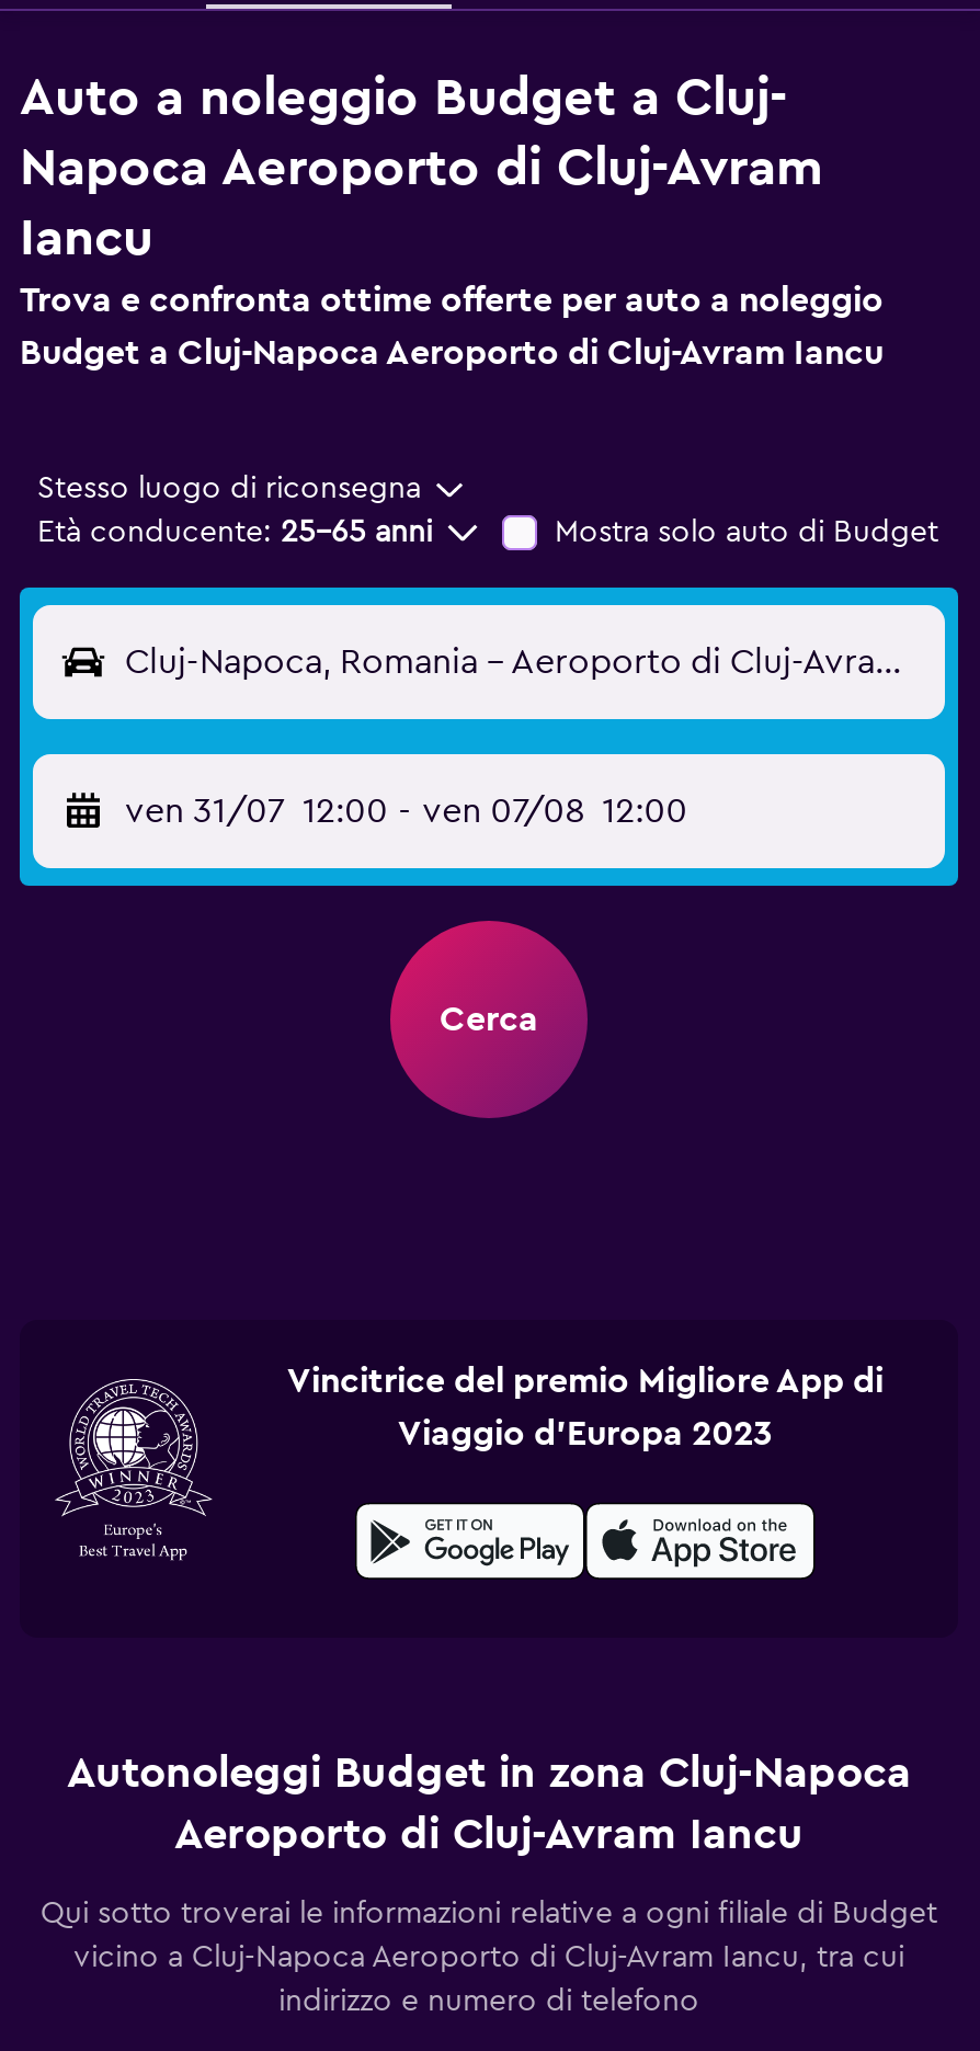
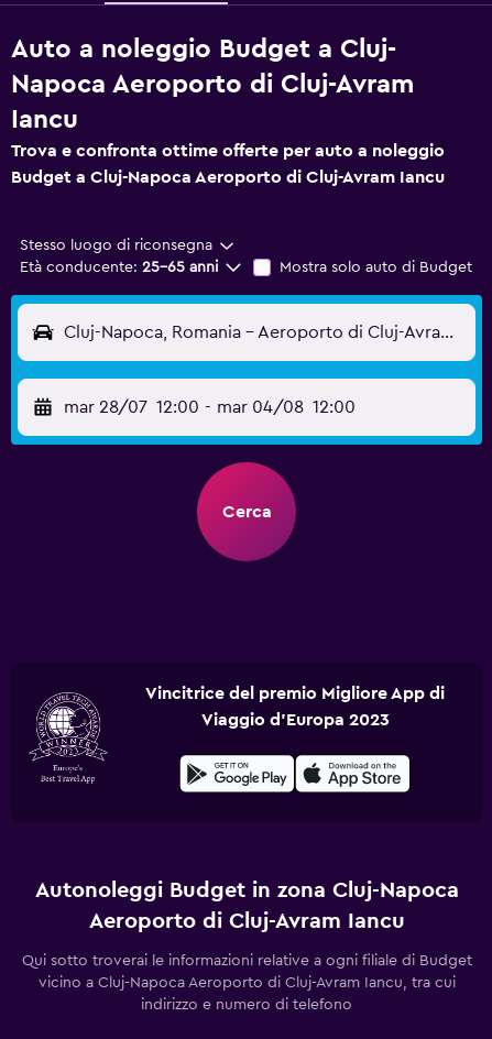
[125,794,688,829] ven 31/07 12:00 - ven 07/08 12:00 -> [64,398,355,416] mar 28/07 12:00 - mar 04/08 12:00

